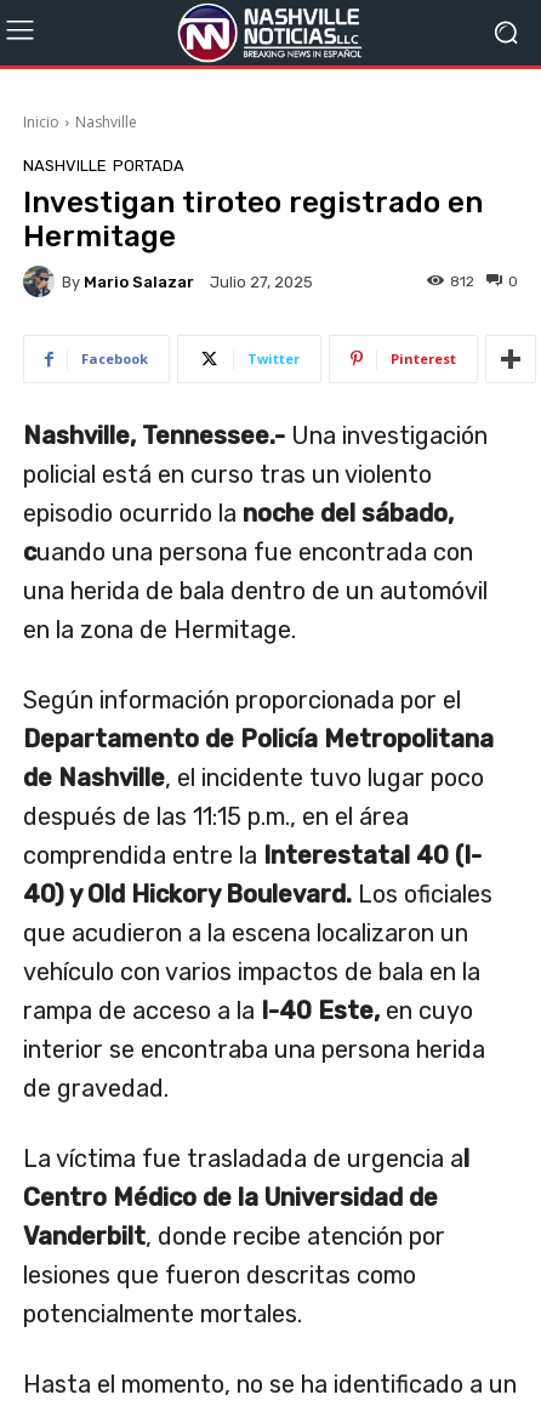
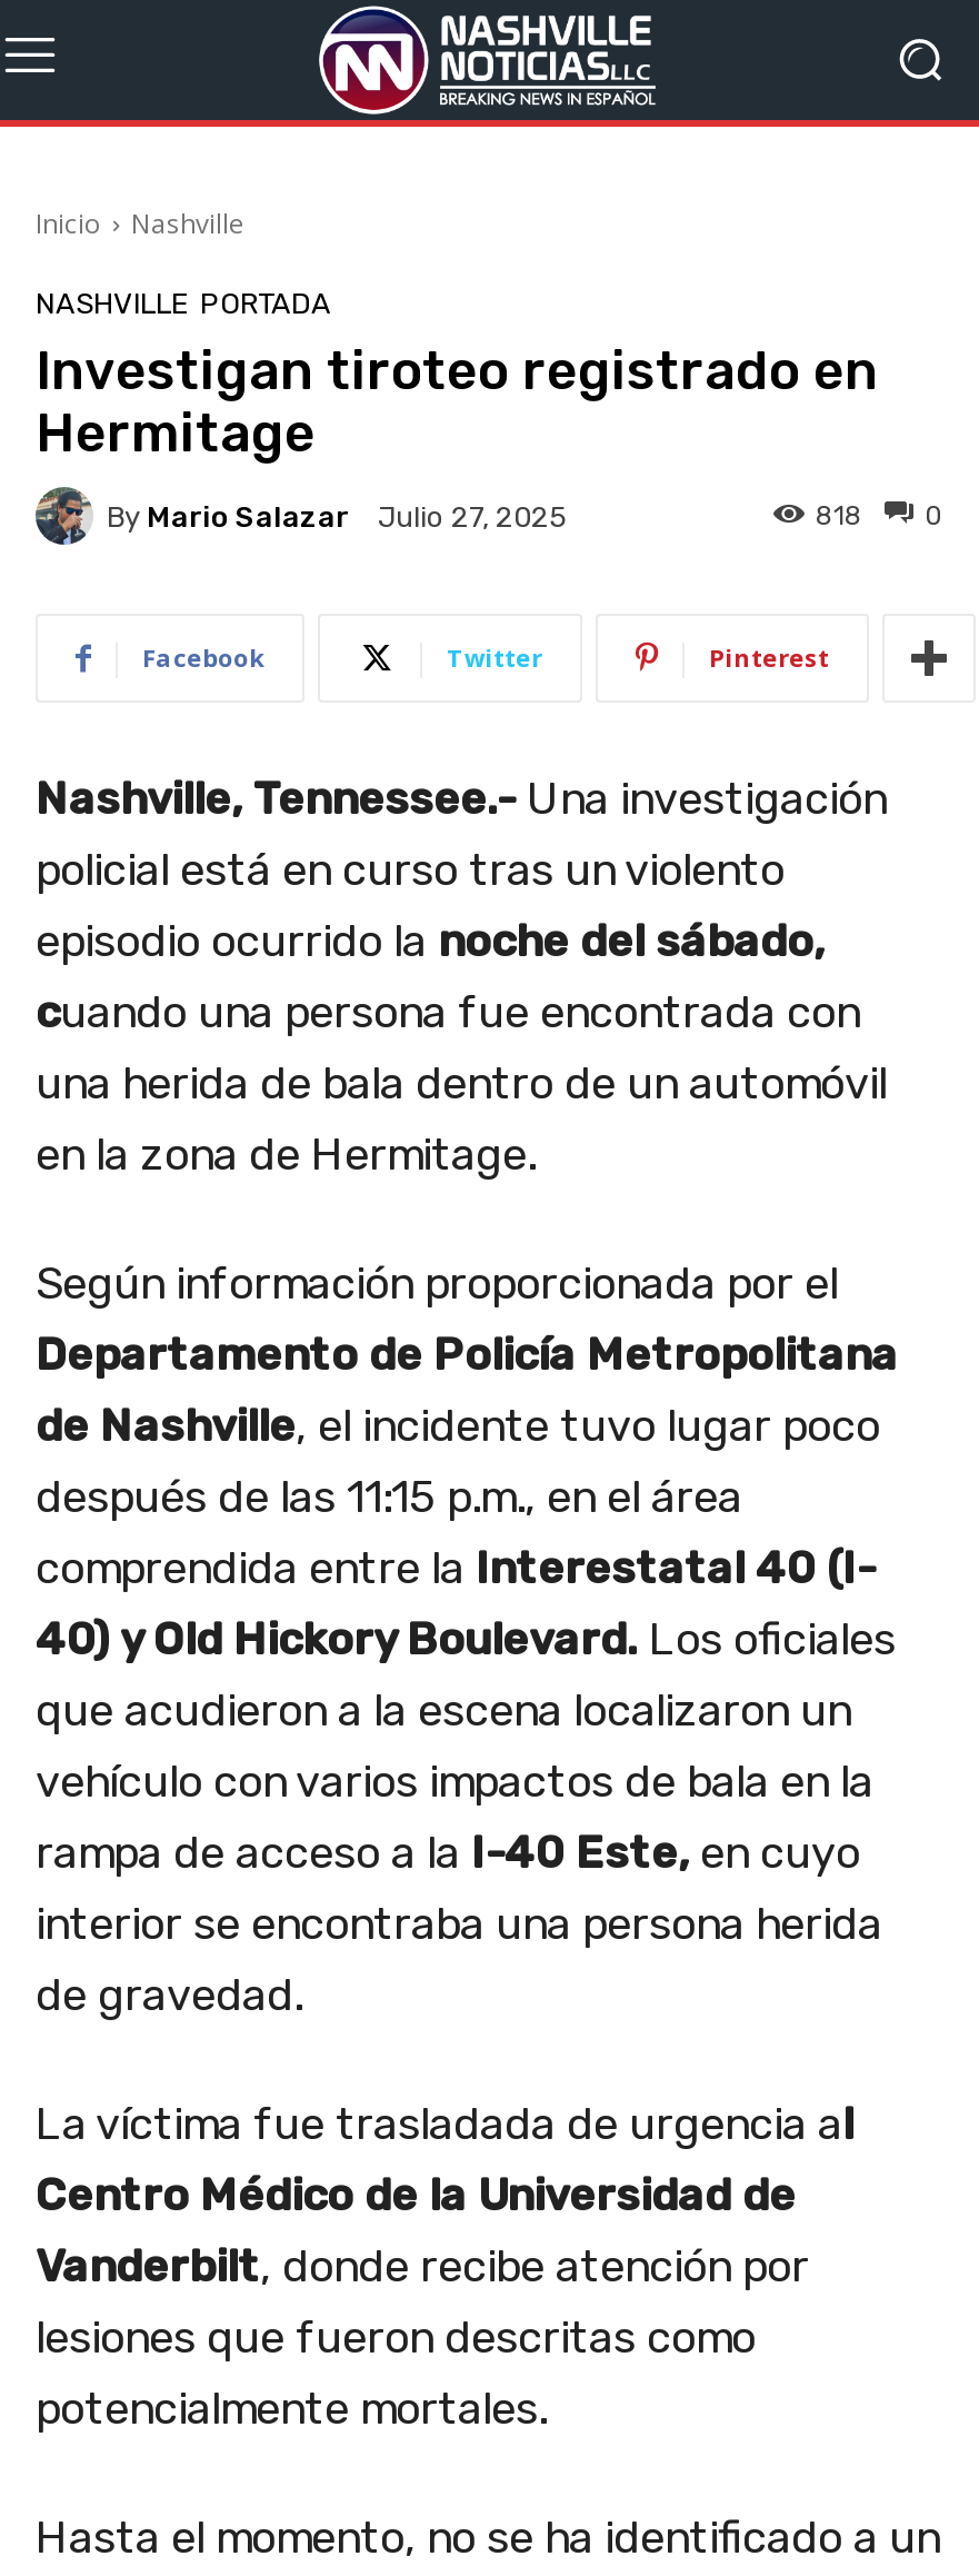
[450,273,518,290] 812 0 -> [816,500,942,531] 818 0

